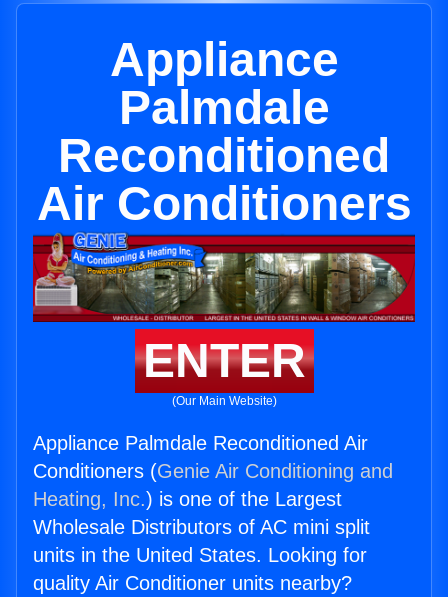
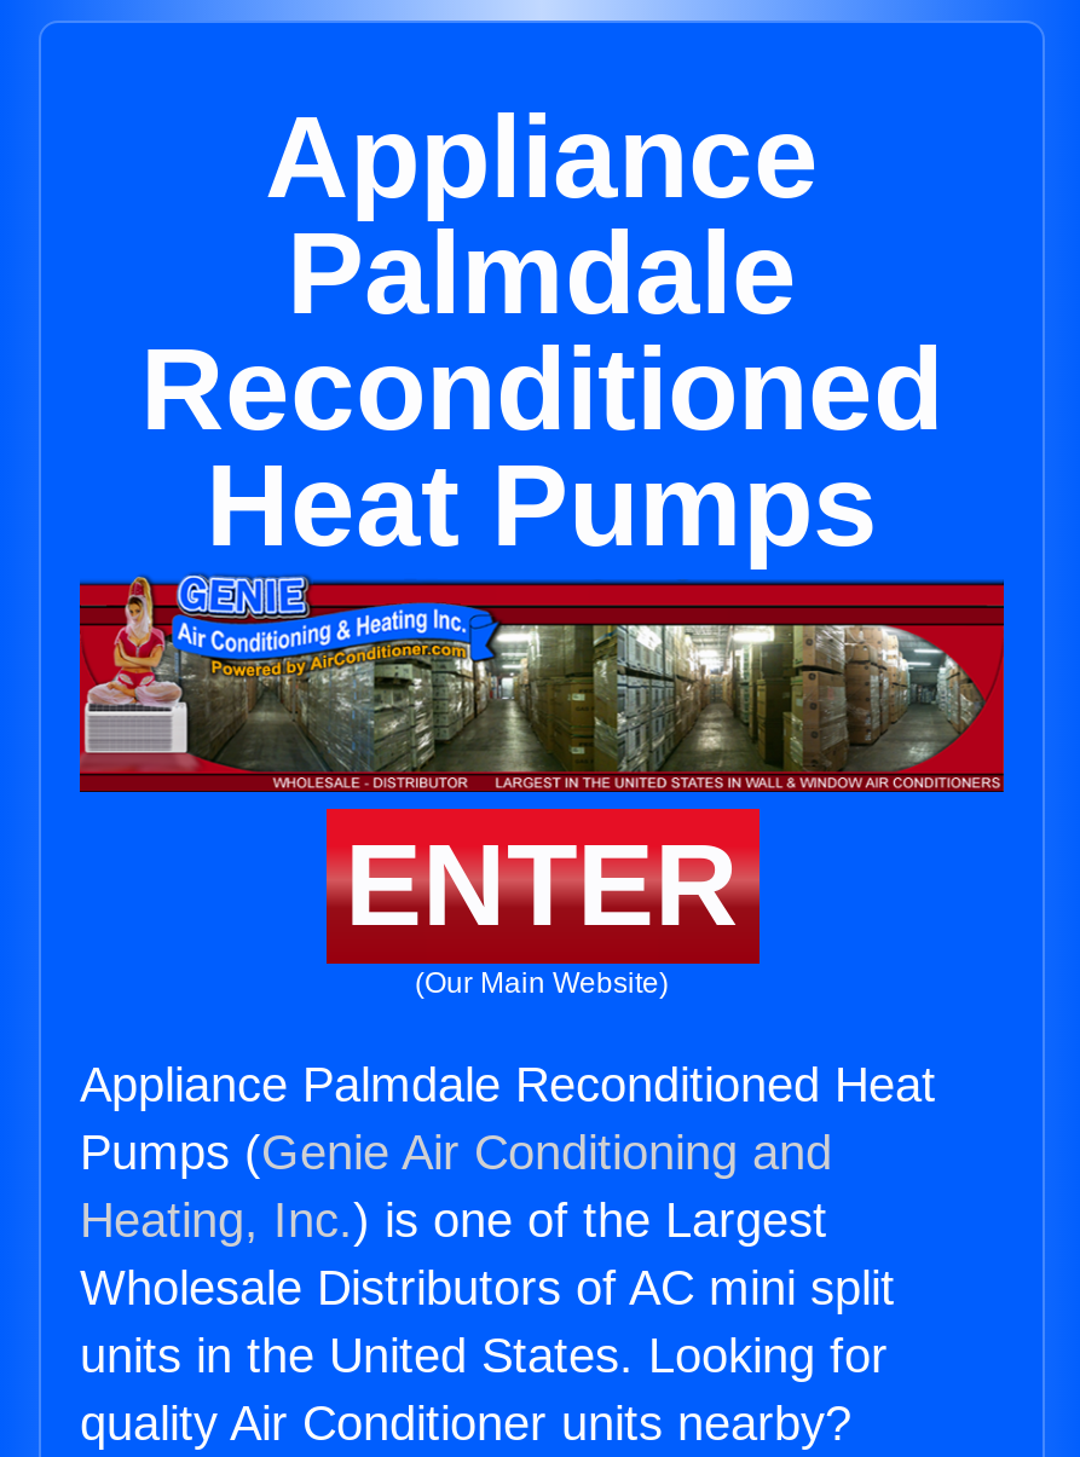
[36,177,411,230] Air Conditioners -> [206,441,878,569] Heat Pumps
[33,432,368,454] Appliance Palmdale Reconditioned Air -> [80,1058,936,1111] Appliance Palmdale Reconditioned Heat
[33,460,393,482] Conditioners (Genie Air Conditioning and -> [80,1126,832,1179] Pumps (Genie Air Conditioning and

